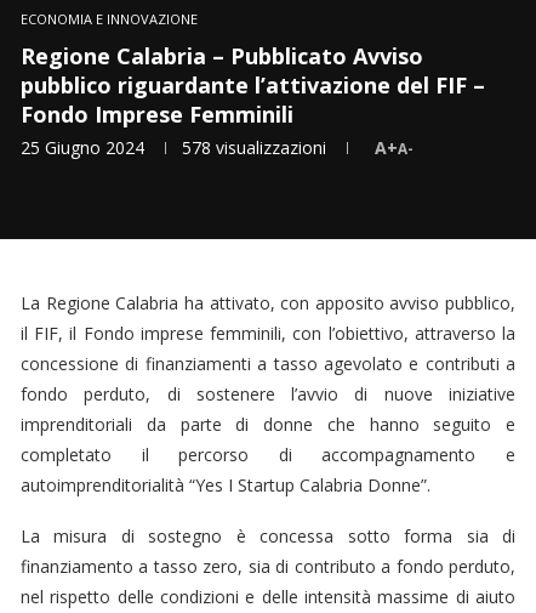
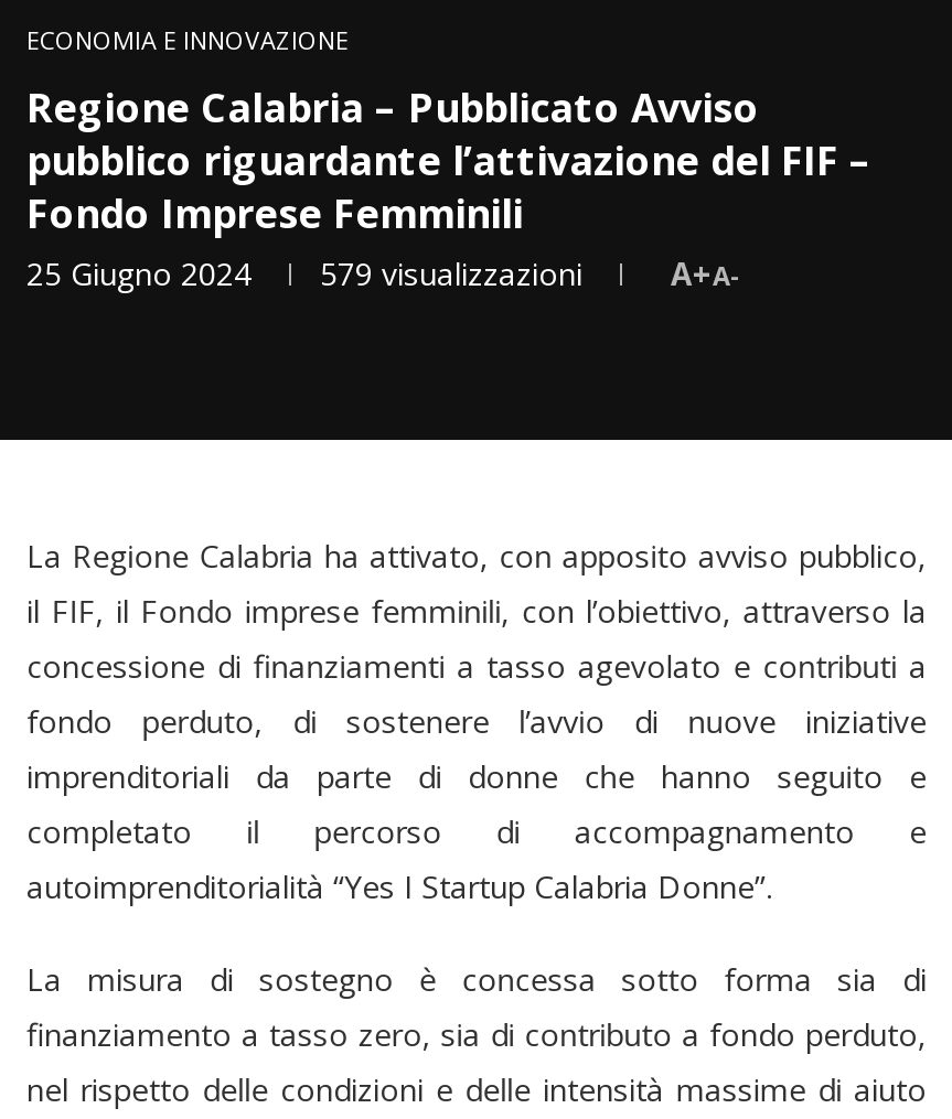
[182,136,326,159] 578 visualizzazioni -> [320,252,582,294] 579 visualizzazioni

